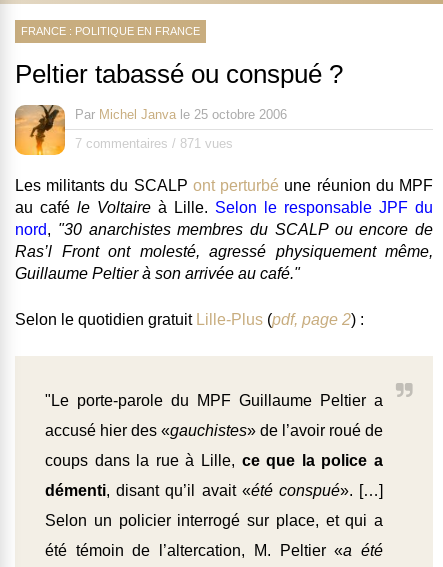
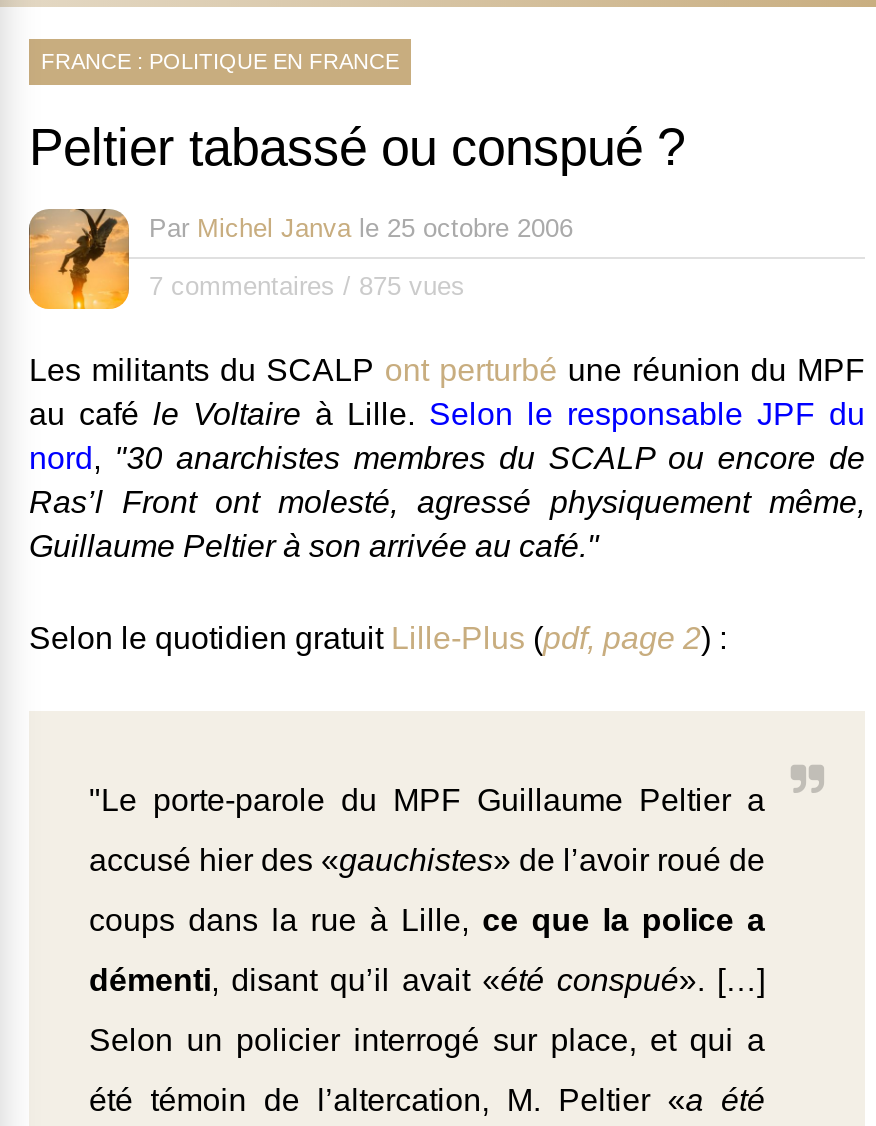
[75,136,233,151] 7 commentaires / 871 vues -> [149,271,465,301] 7 commentaires / 875 vues

